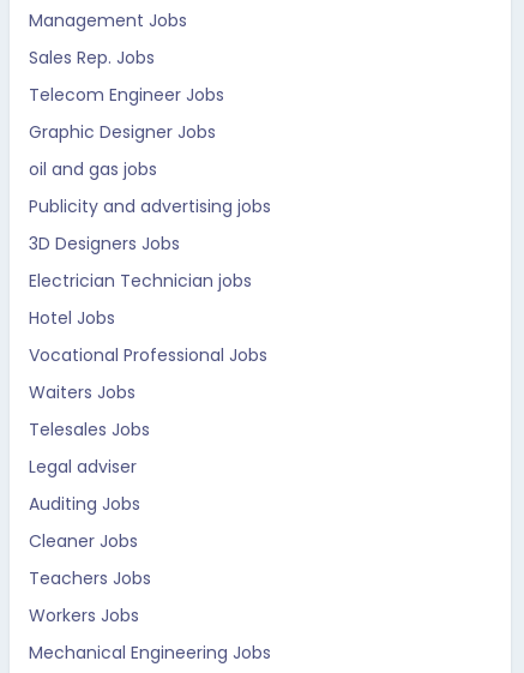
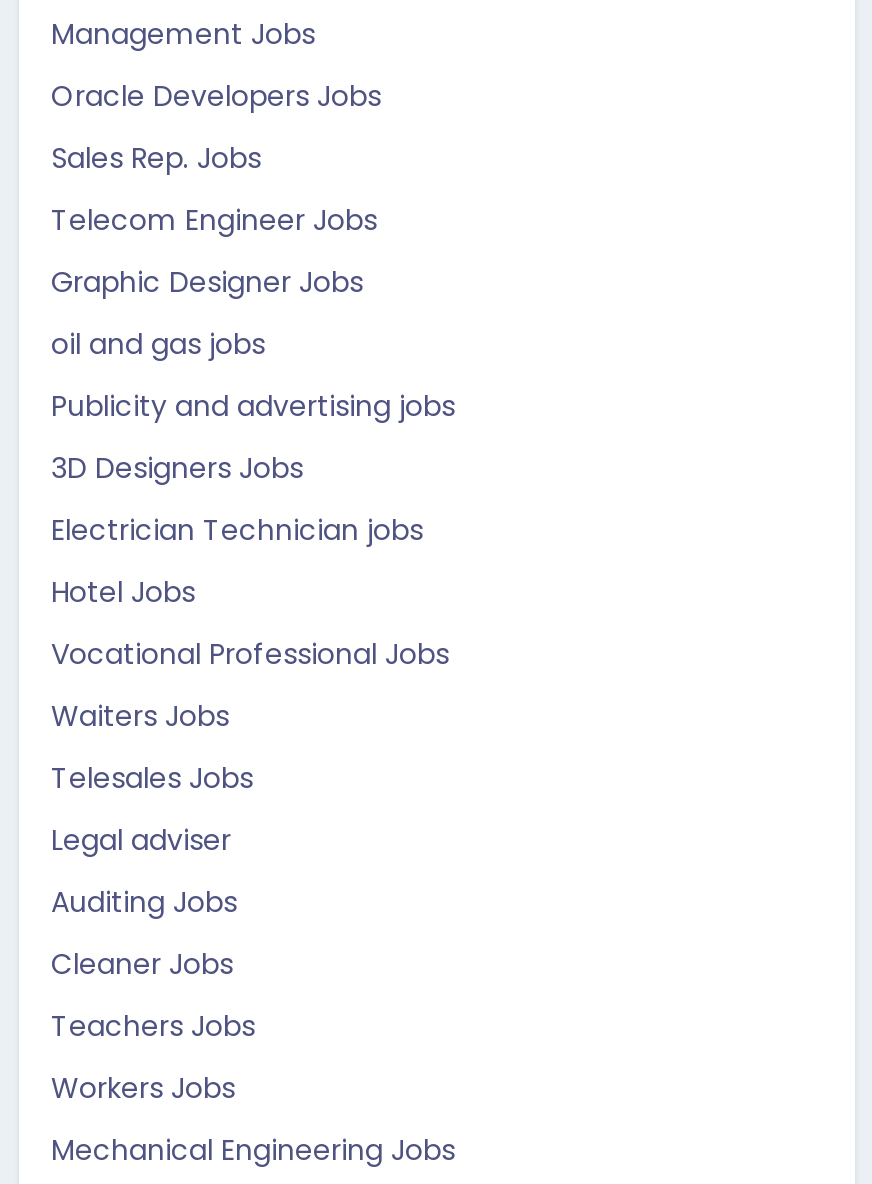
none -> [51,76,381,116] Oracle Developers Jobs

